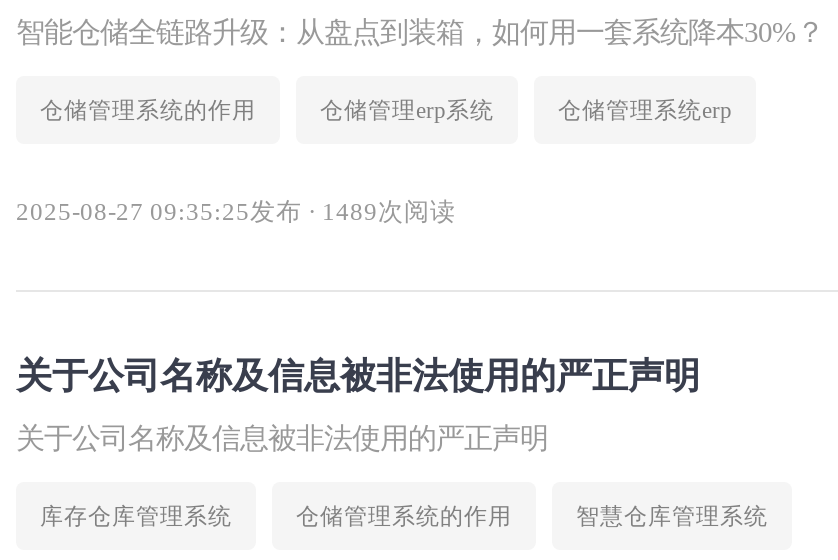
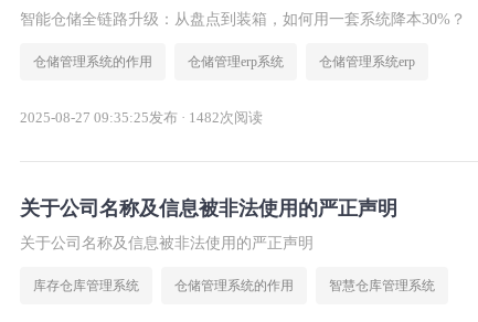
[16,198,456,226] 2025-08-27 09:35:25发布 · 1489次阅读 -> [20,110,263,126] 2025-08-27 09:35:25发布 · 1482次阅读

